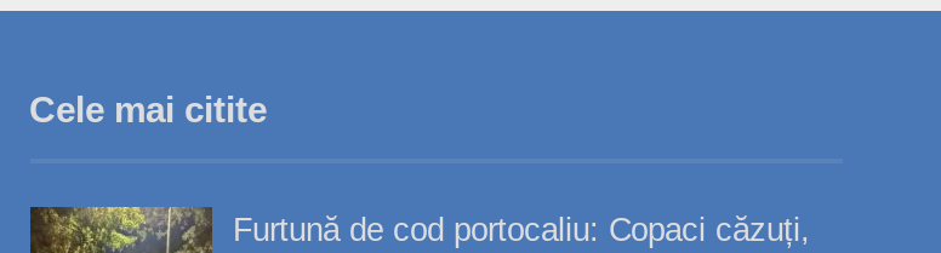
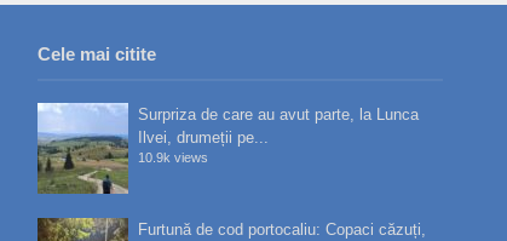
none -> [36,102,419,195] [image] | Surpriza de care au avut parte, la Lunca | Ilvei, drumeții pe... | 10.9k views

